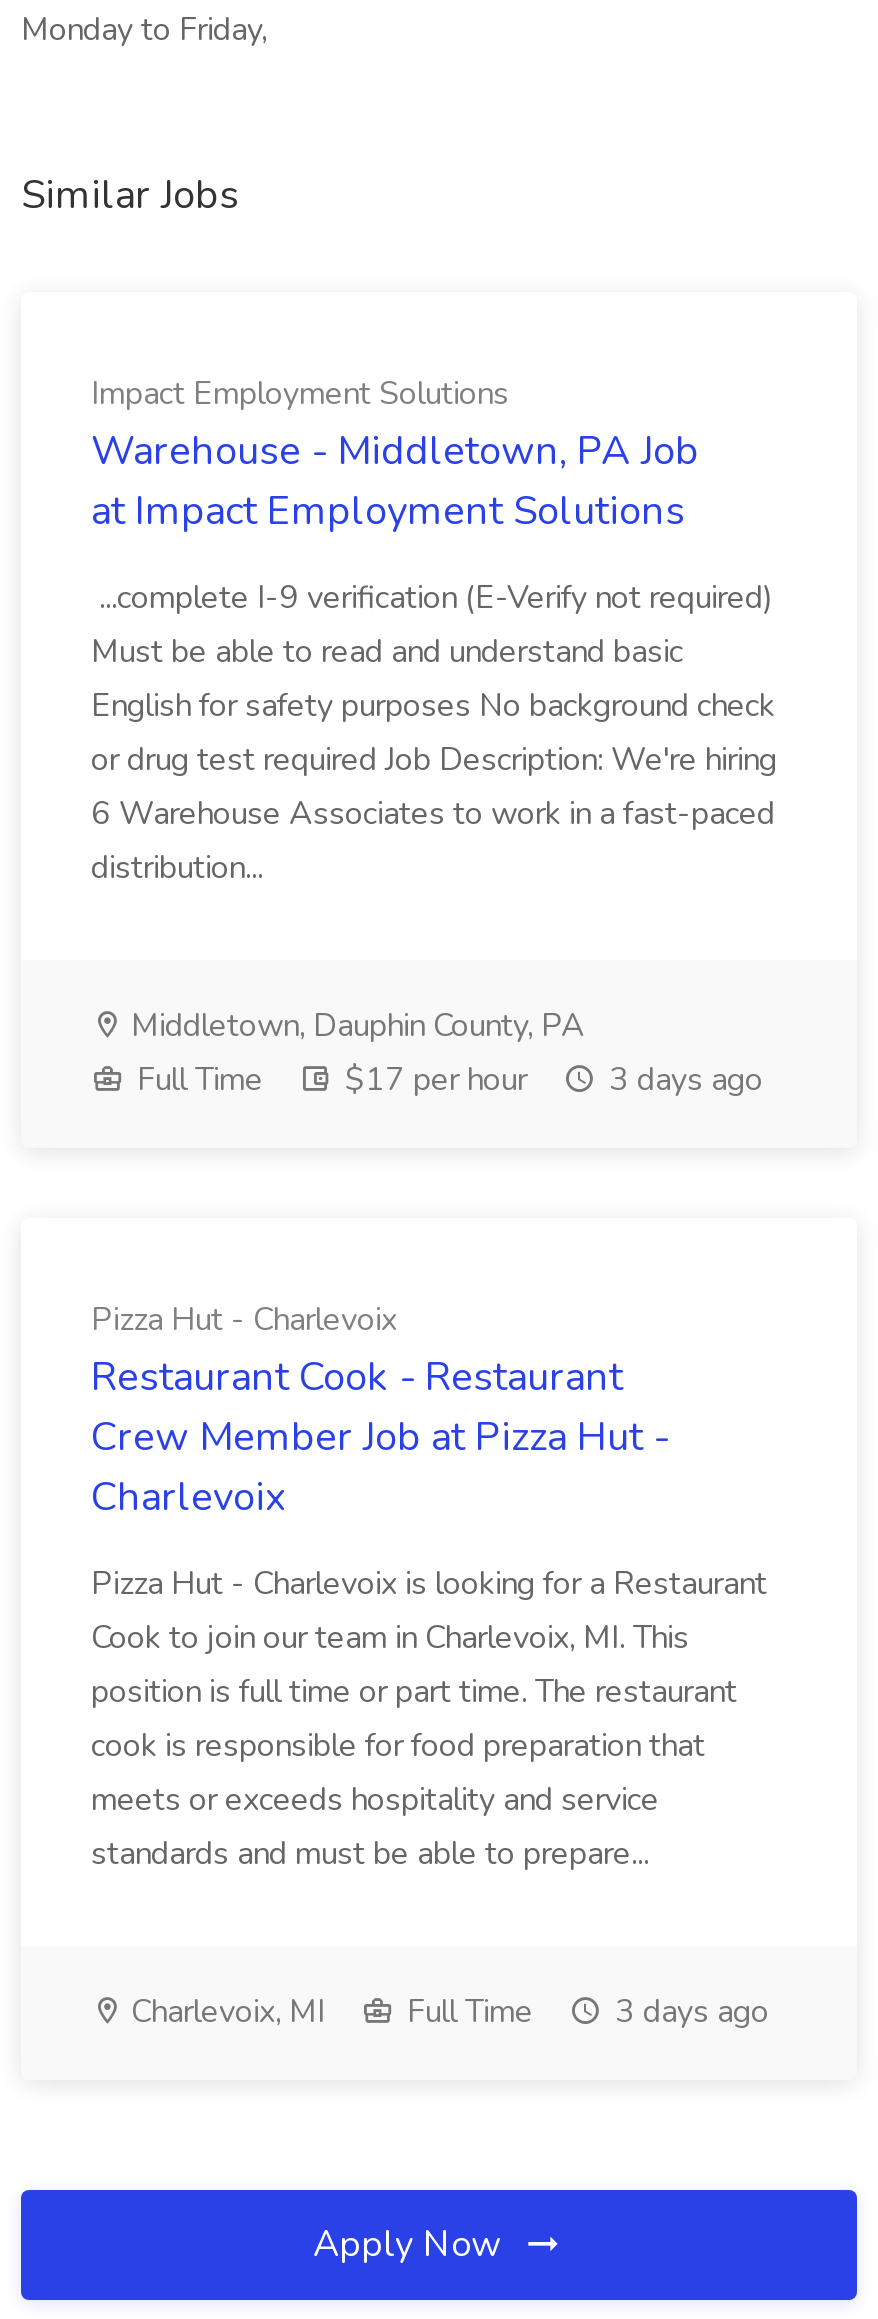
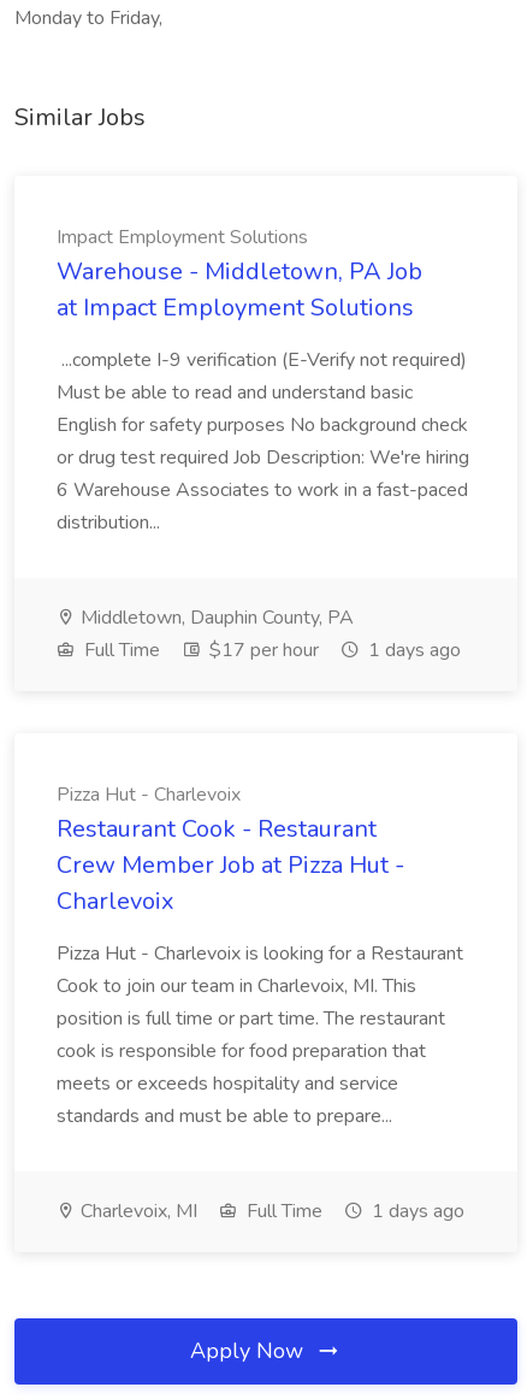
[129,1058,763,1102] Full Time $17 per hour 3 days ago -> [79,637,461,663] Full Time $17 per hour 1 days ago
[123,1990,769,2034] Charlevoix, MI Full Time 3 days ago -> [76,1198,464,1224] Charlevoix, MI Full Time 1 days ago

